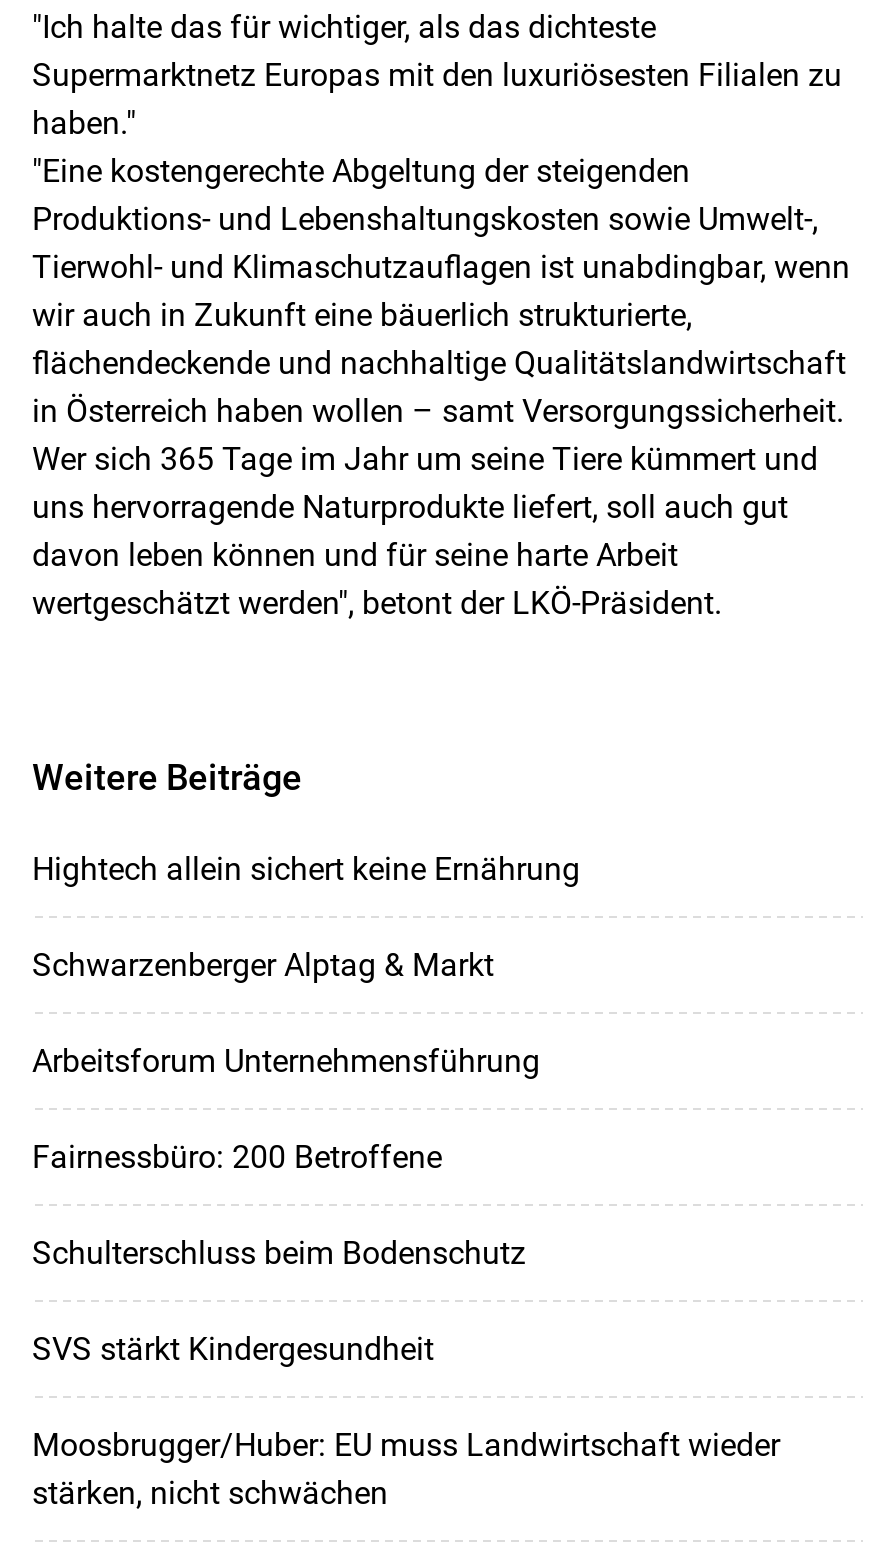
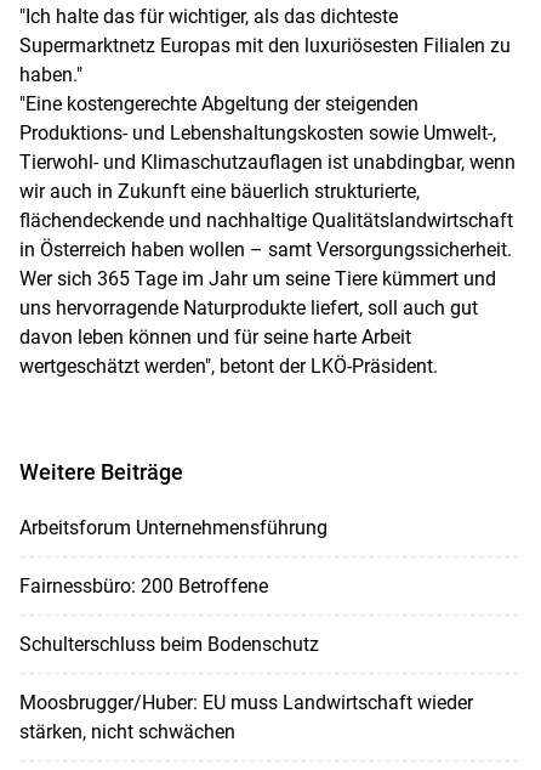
[32,850,580,984] Hightech allein sichert keine Ernährung | Schwarzenberger Alptag & Markt -> none
[32,1330,434,1368] SVS stärkt Kindergesundheit -> none

